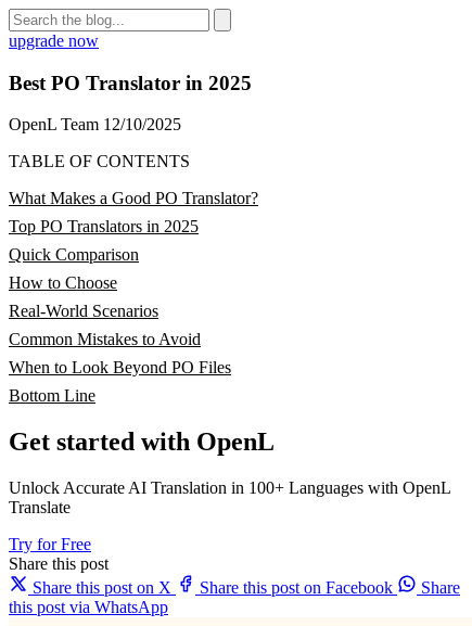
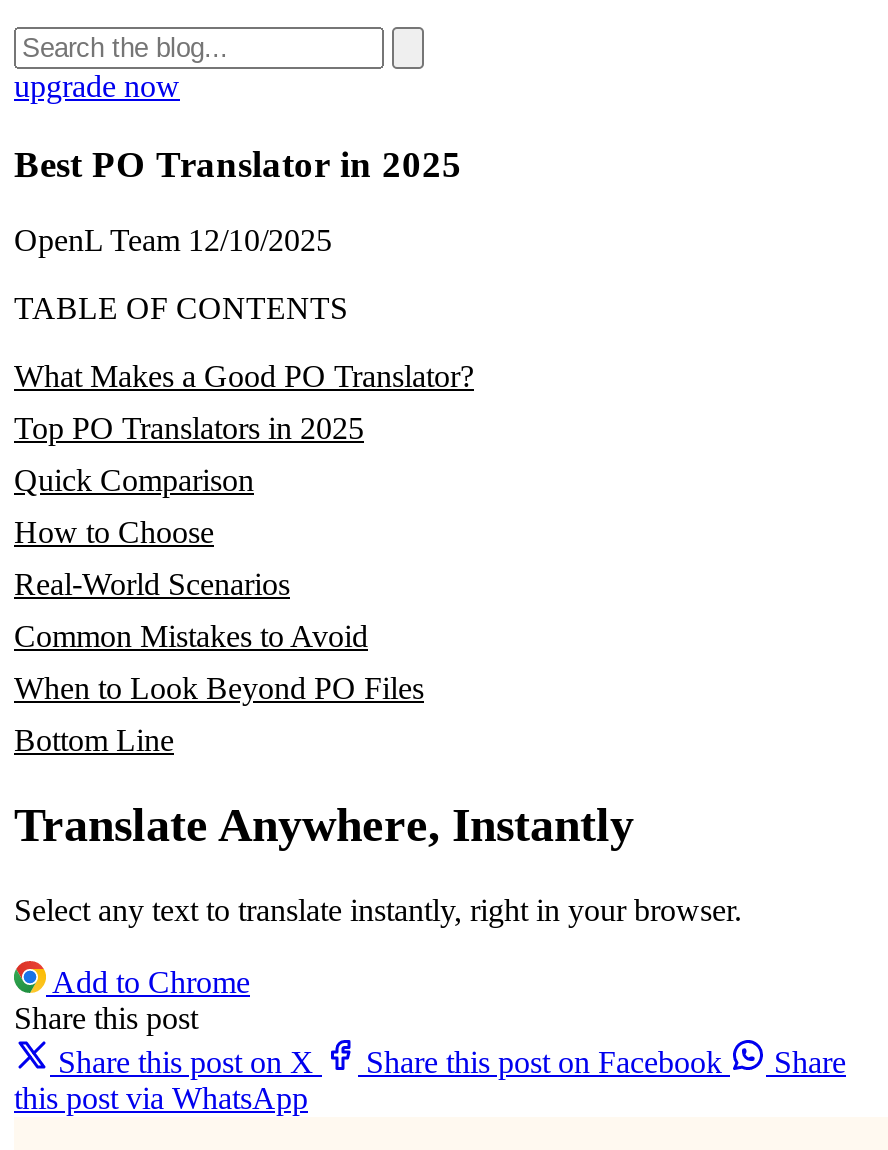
[9,428,275,456] Get started with OpenL -> [14,800,634,852] Translate Anywhere, Instantly
[9,479,450,517] Unlock Accurate AI Translation in 100+ Languages with OpenL | Translate -> [14,893,742,927] Select any text to translate instantly, right in your browser.
[9,535,91,554] Try for Free -> [46,965,250,999] Add to Chrome

